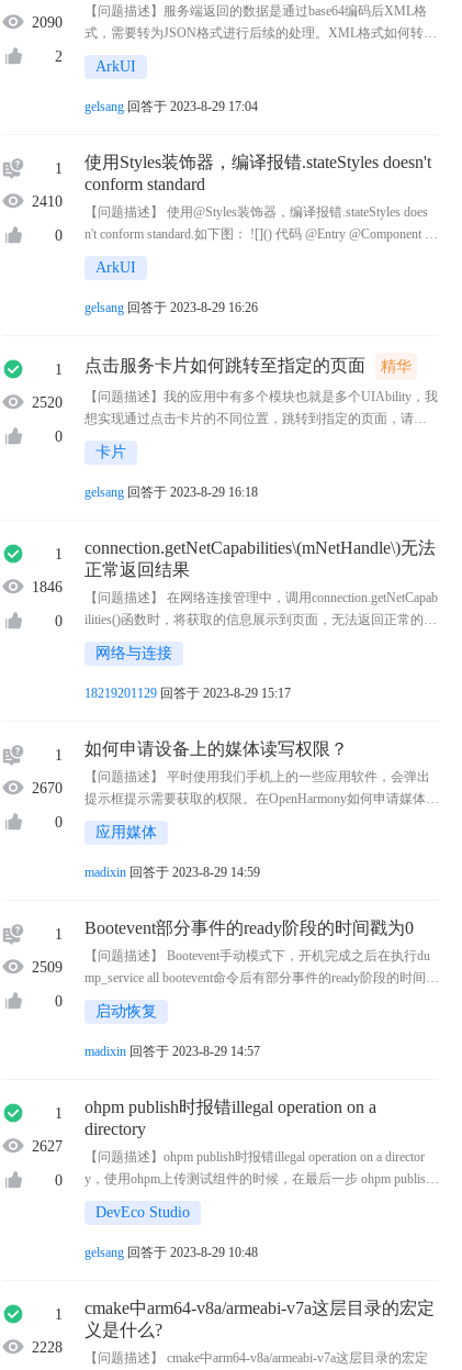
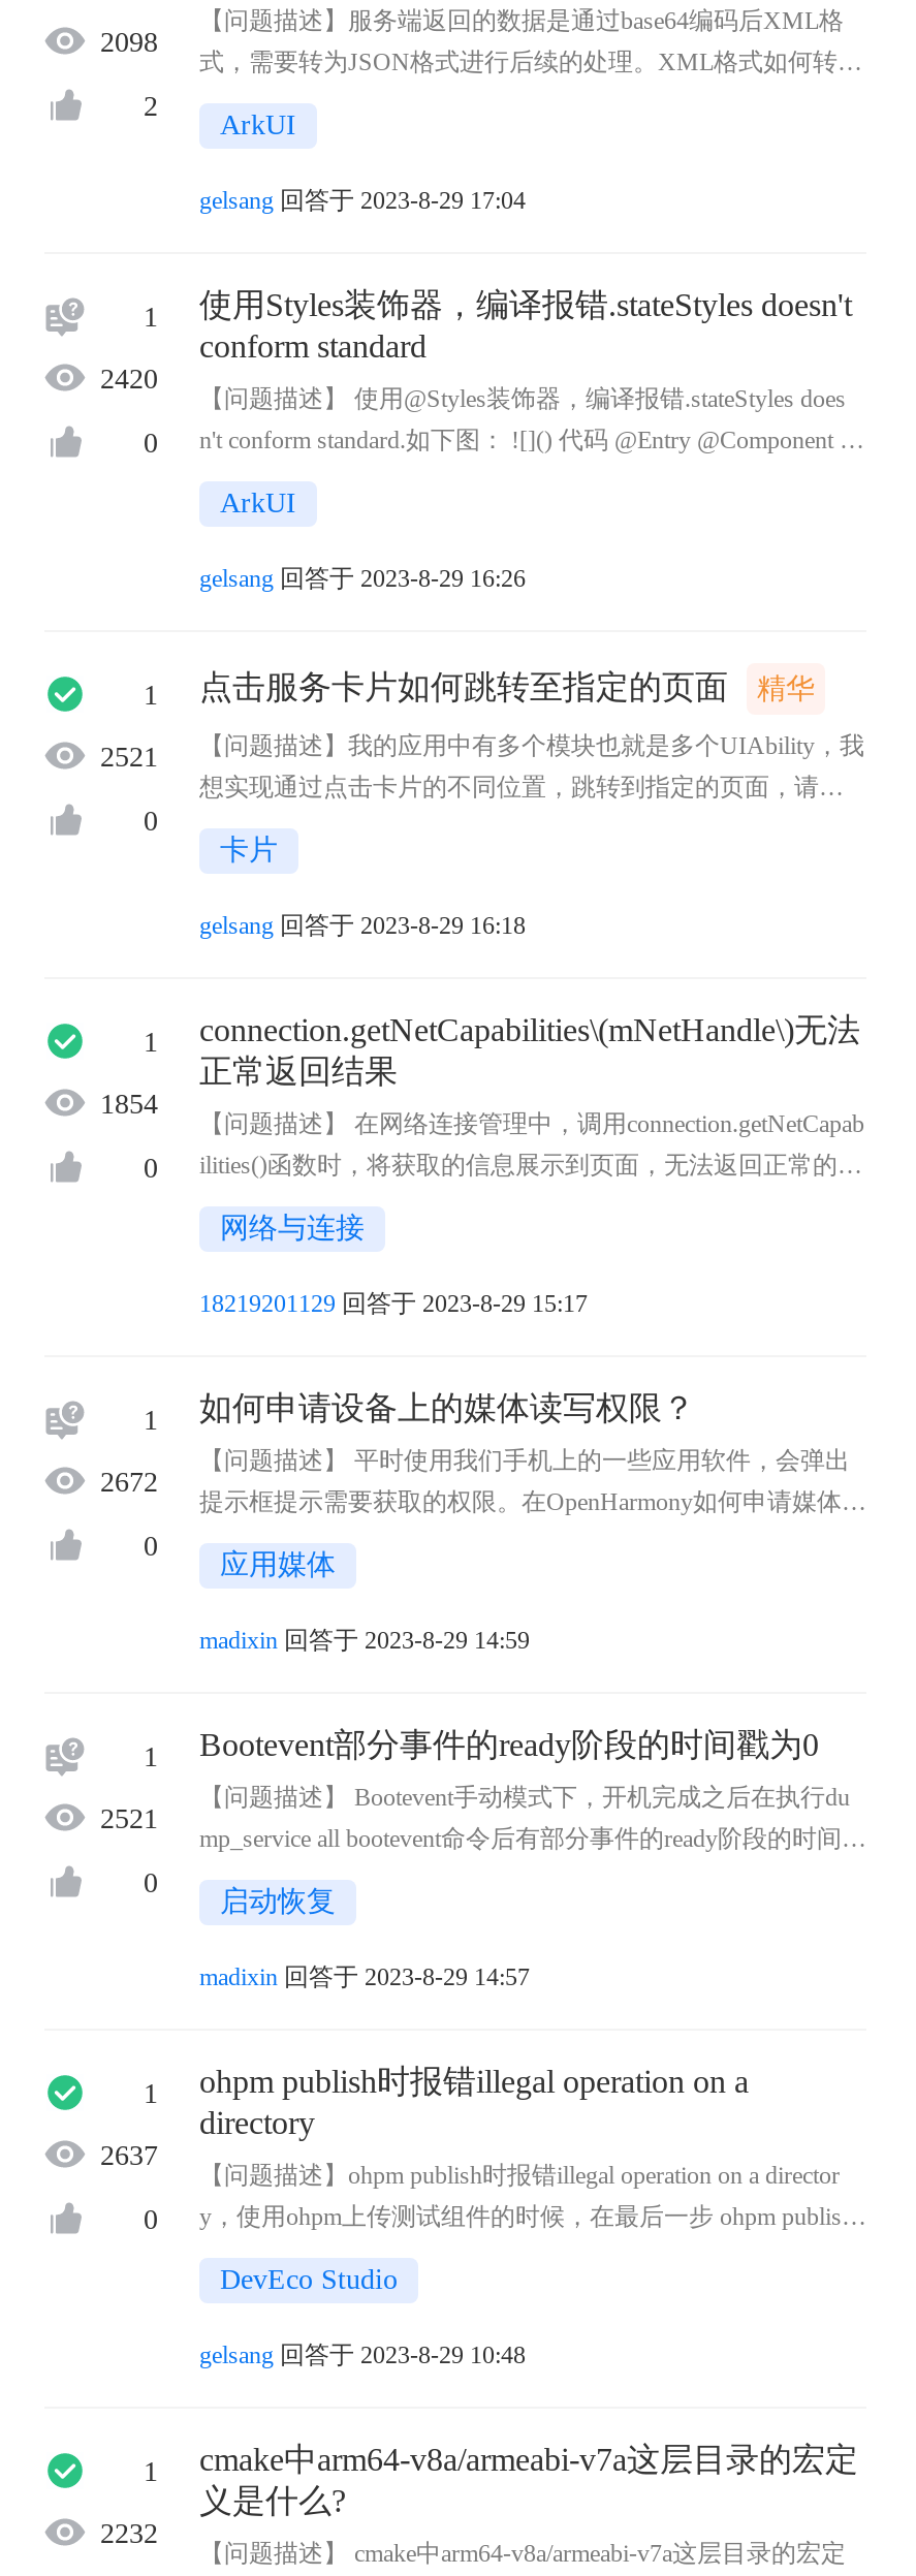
[32,15,63,31] 2090 -> [100,28,158,59] 2098
[32,194,63,210] 2410 -> [100,365,158,396] 2420
[32,389,438,411] 2520 【问题描述】我的应用中有多个模块也就是多个UIAbility，我 -> [100,731,864,774] 2521 【问题描述】我的应用中有多个模块也就是多个UIAbility，我
[32,580,63,596] 1846 -> [100,1090,158,1121] 1854
[32,781,63,797] 2670 -> [100,1468,158,1499] 2672
[32,960,63,976] 2509 -> [100,1804,158,1835] 2521
[32,1139,63,1155] 2627 -> [100,2141,158,2172] 2637
[32,1340,63,1356] 2228 -> [100,2519,158,2550] 2232

